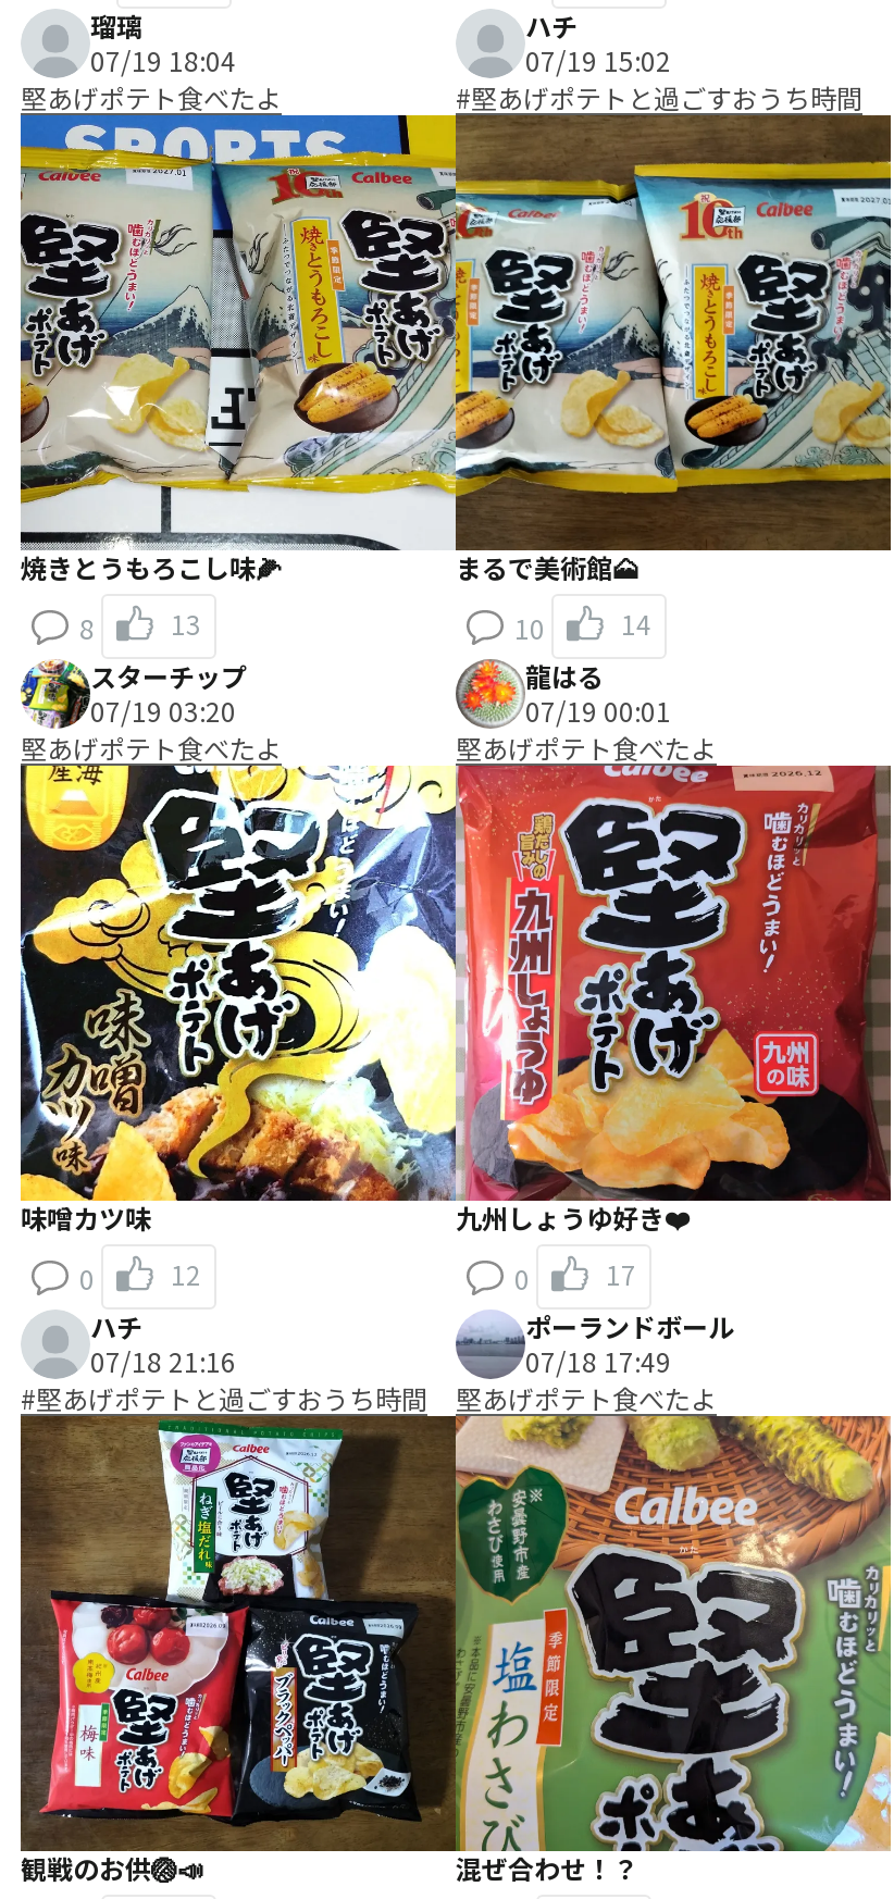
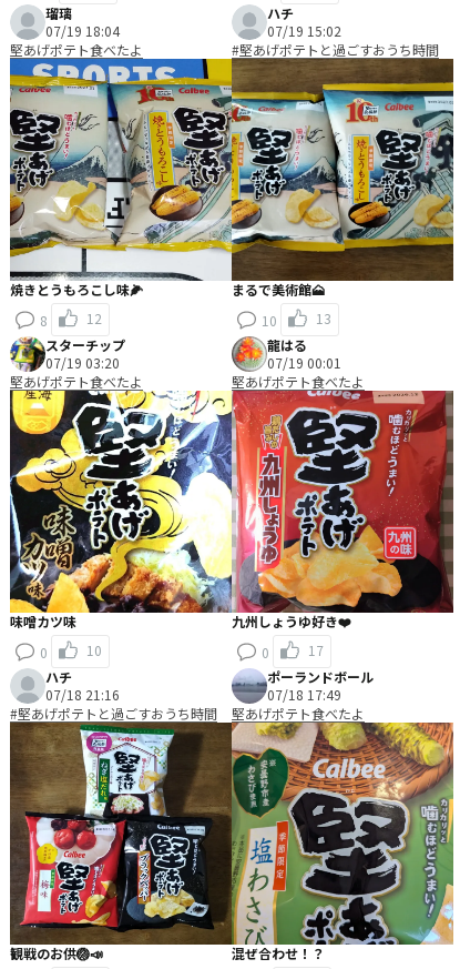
[171,605,201,642] 13 -> [86,309,102,327] 12
[621,605,651,642] 14 -> [316,309,331,327] 13
[171,1255,201,1292] 12 -> [86,640,102,659] 10

